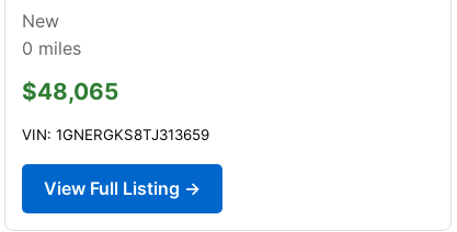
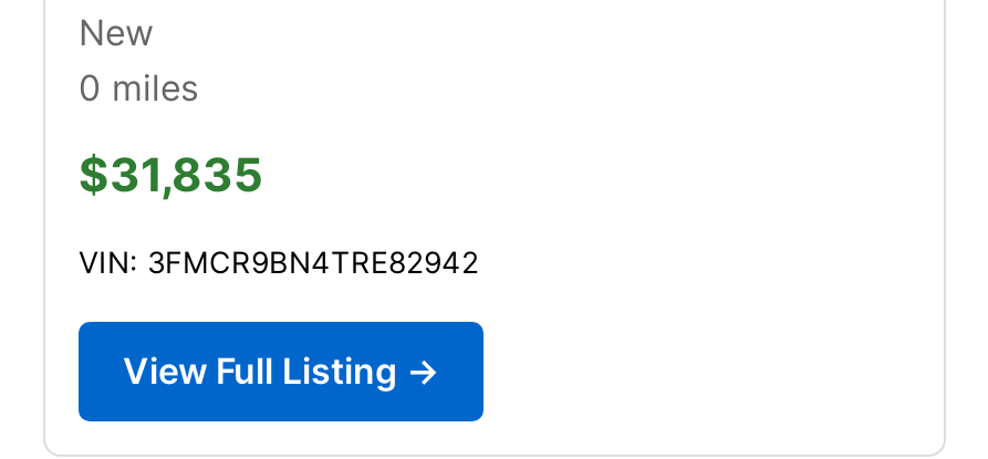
[22,78,118,105] $48,065 -> [79,147,262,202] $31,835
[22,126,209,143] VIN: 1GNERGKS8TJ313659 -> [79,244,479,280] VIN: 3FMCR9BN4TRE82942

